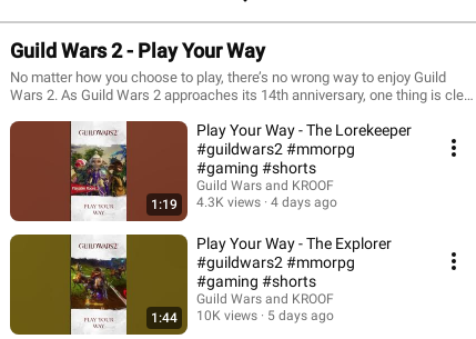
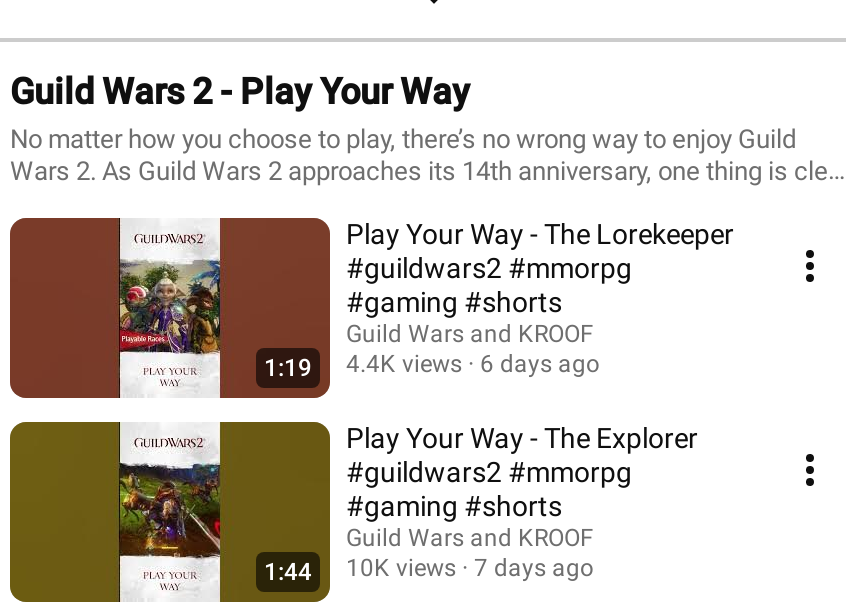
[196,194,261,210] 4.3K views -> [346,349,462,377] 4.4K views
[271,194,337,210] 4 days ago -> [480,349,600,377] 6 days ago
[151,307,334,325] 1:44 10K views 5 days ago -> [264,553,594,585] 1:44 10K views 7 days ago

